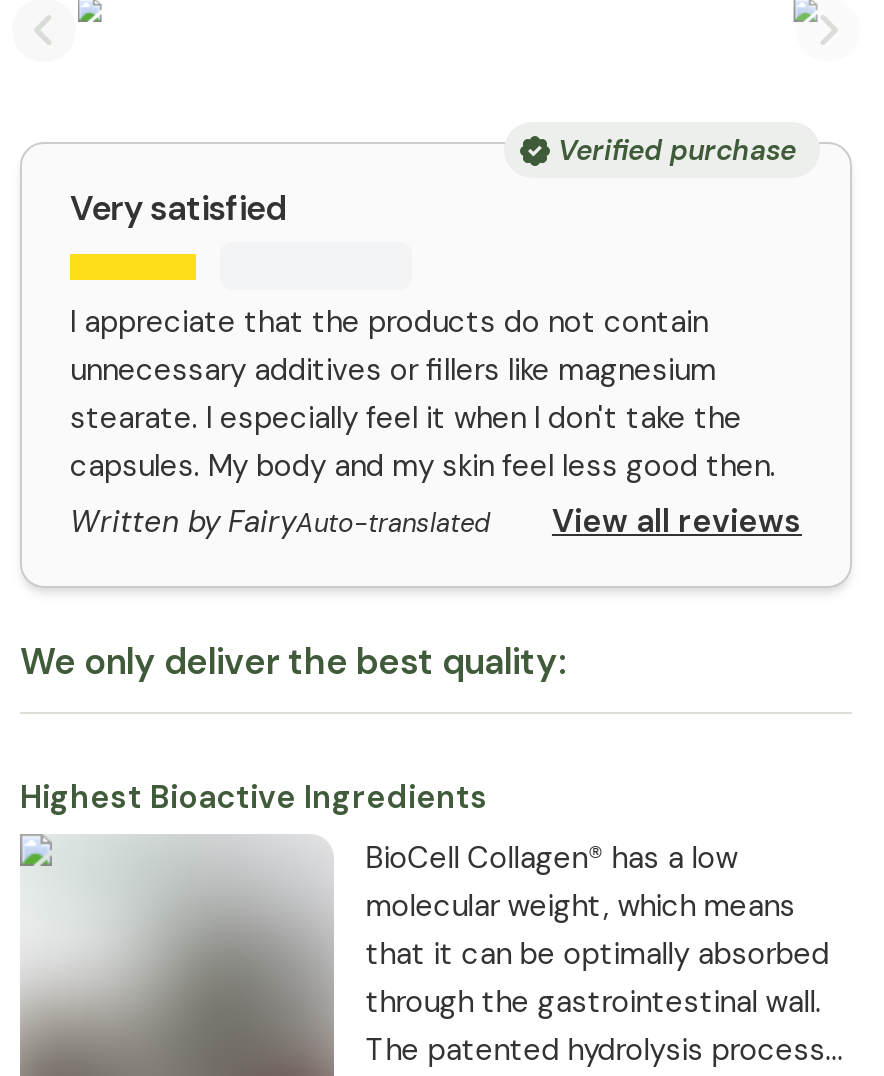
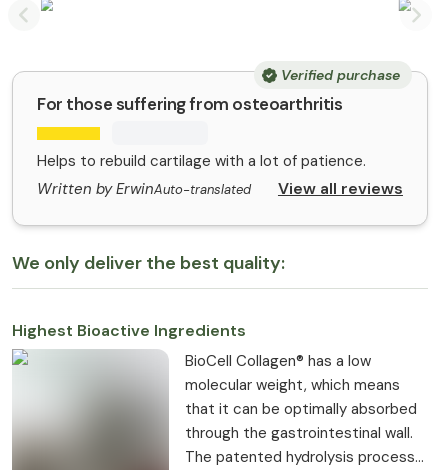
[70,186,286,230] Very satisfied -> [37,93,342,115] For those suffering from osteoarthritis
[70,302,776,542] I appreciate that the products do not contain | unnecessary additives or fillers like magnesium | stearate. I especially feel it when I don't take the | capsules. My body and my skin feel less good then. | Written by FairyAuto-translated -> [37,151,366,199] Helps to rebuild cartilage with a lot of patience. | Written by ErwinAuto-translated

